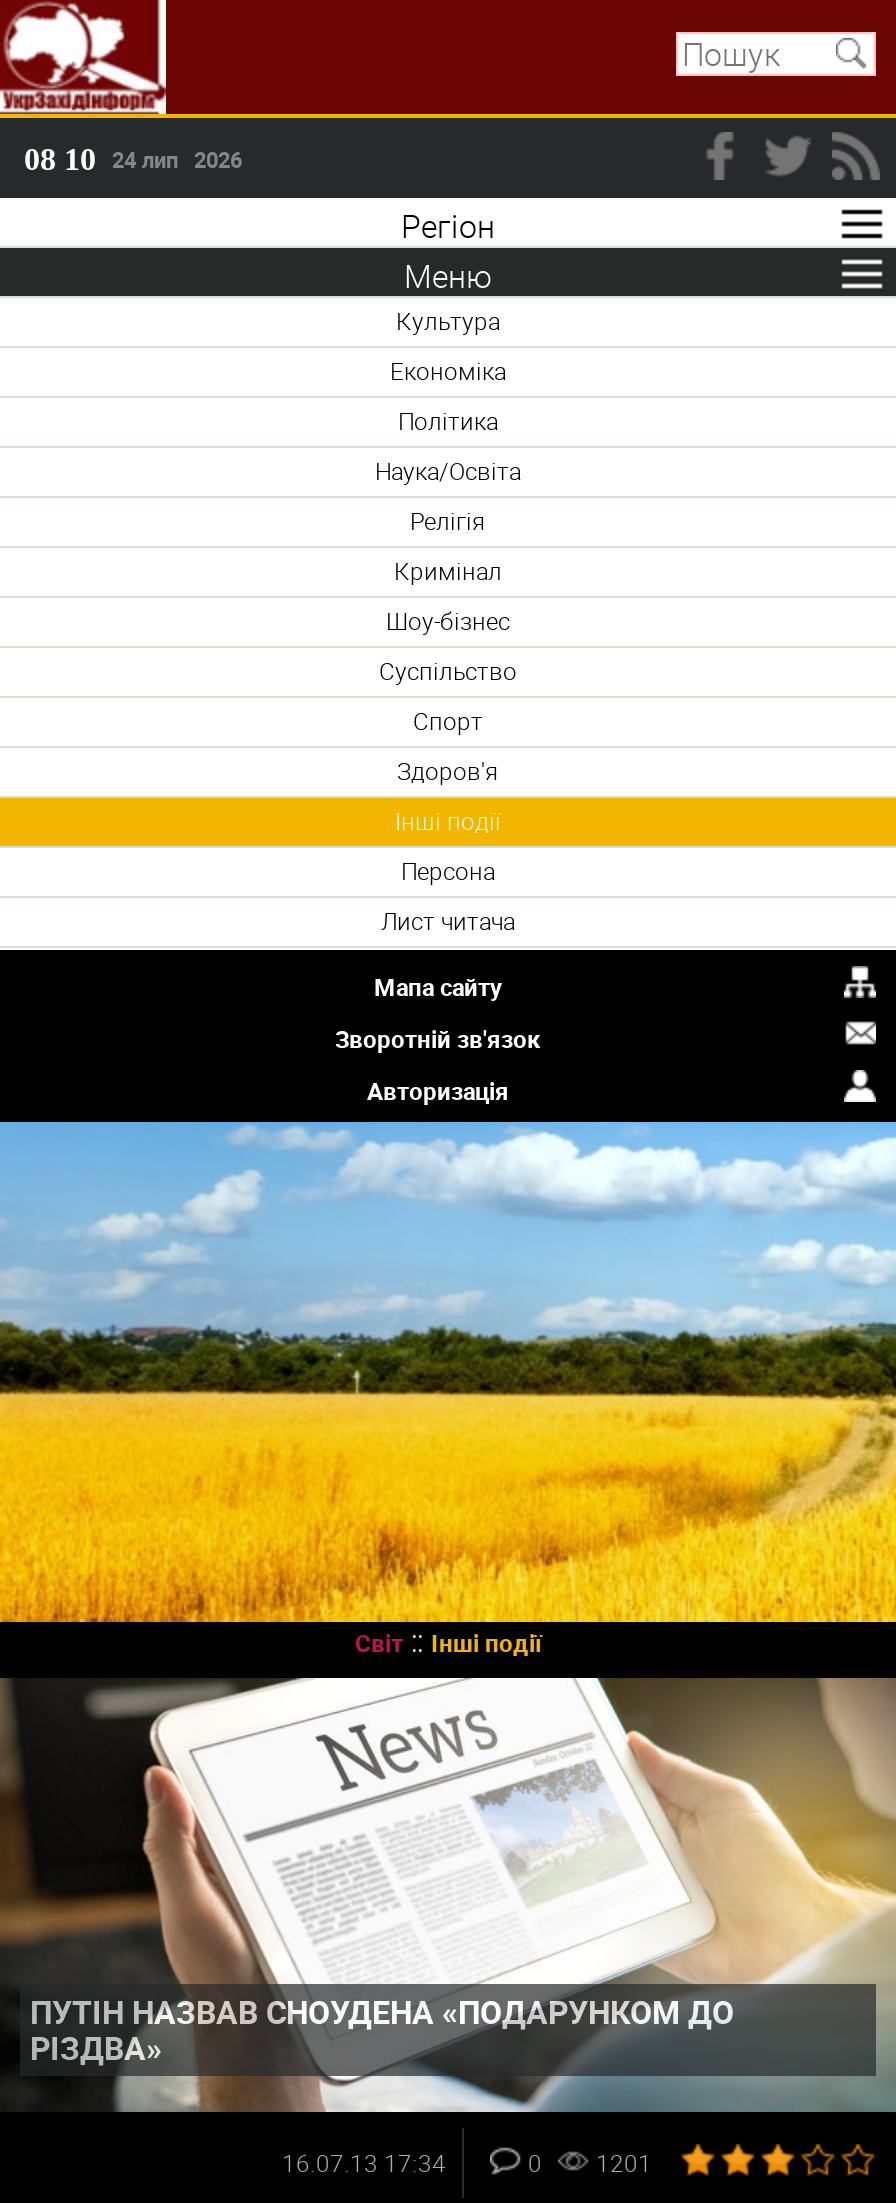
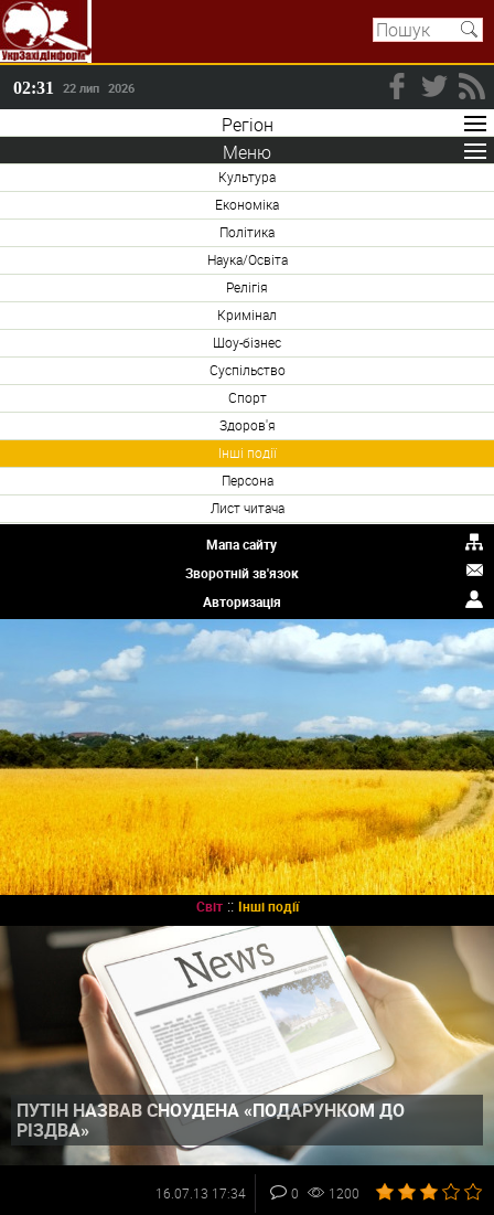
[24,142,242,176] 08 10 24 лип 2026 -> [13,78,135,97] 02:31 22 лип 2026
[528,2146,652,2178] 0 1201 -> [291,1184,359,1202] 0 1200

